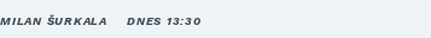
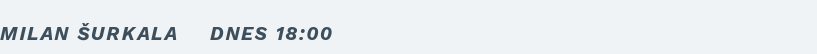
[0,14,201,28] MILAN ŠURKALA DNES 13:30 -> [0,21,333,43] MILAN ŠURKALA DNES 18:00

